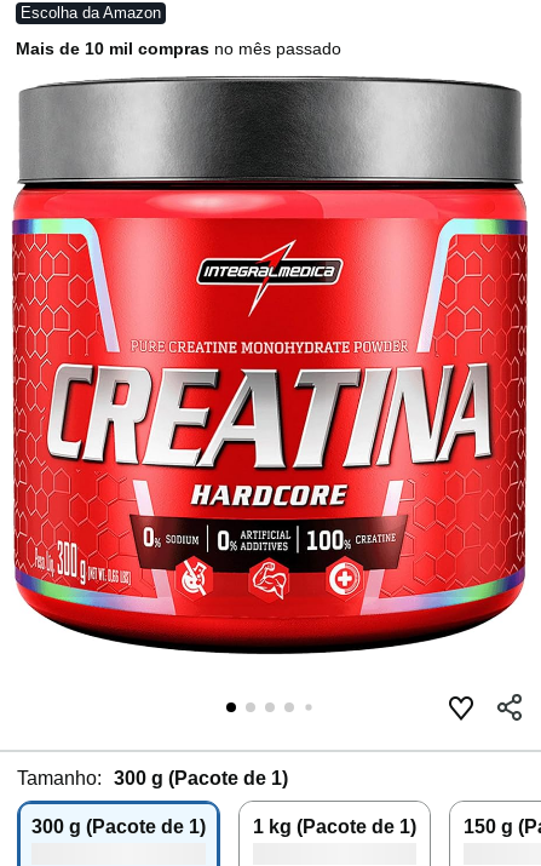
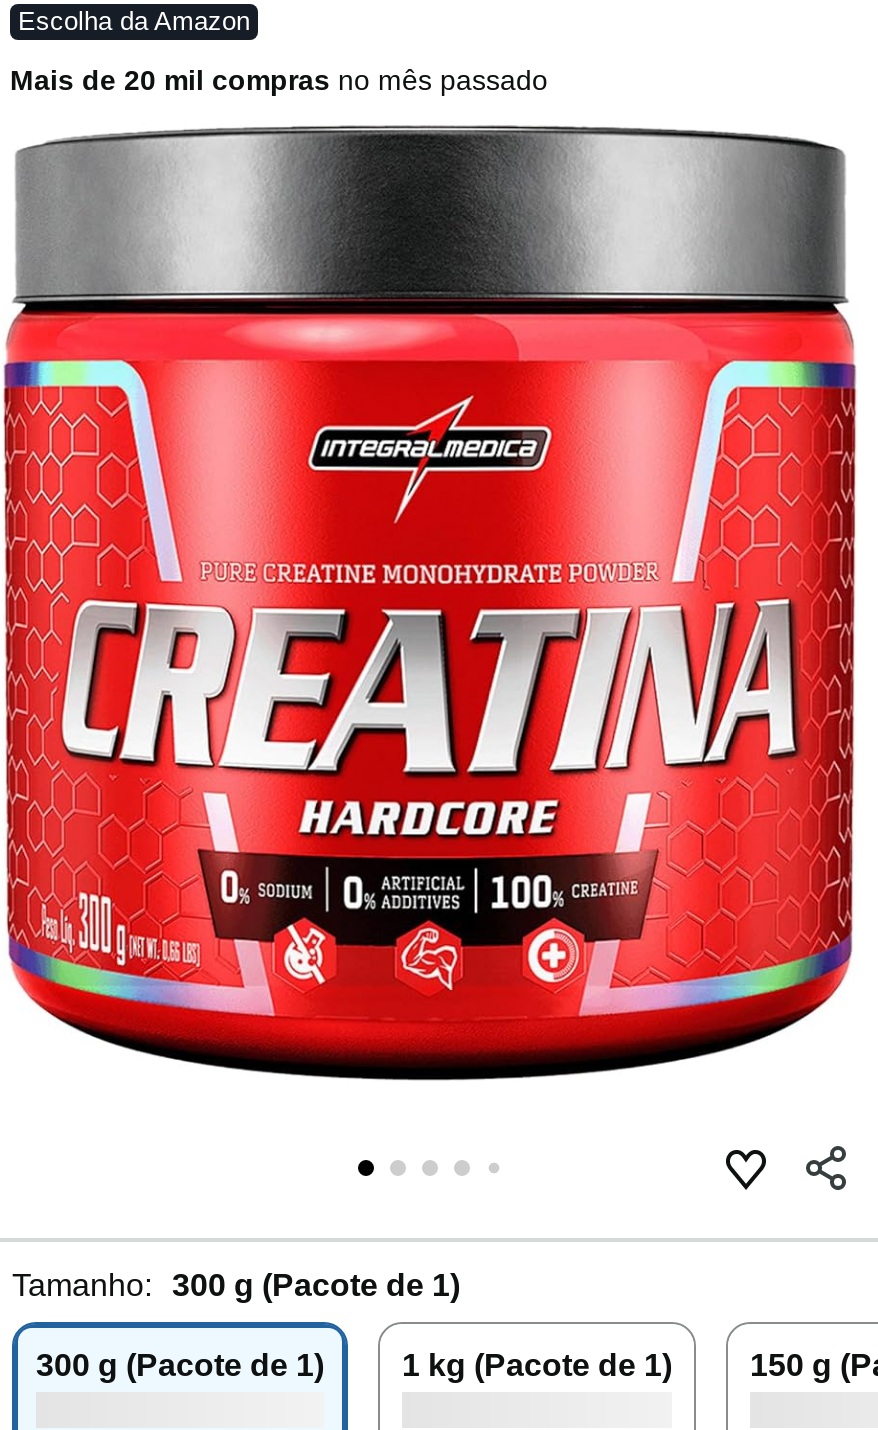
[16,39,341,58] Mais de 10 mil compras no mês passado -> [10,64,548,96] Mais de 20 mil compras no mês passado

